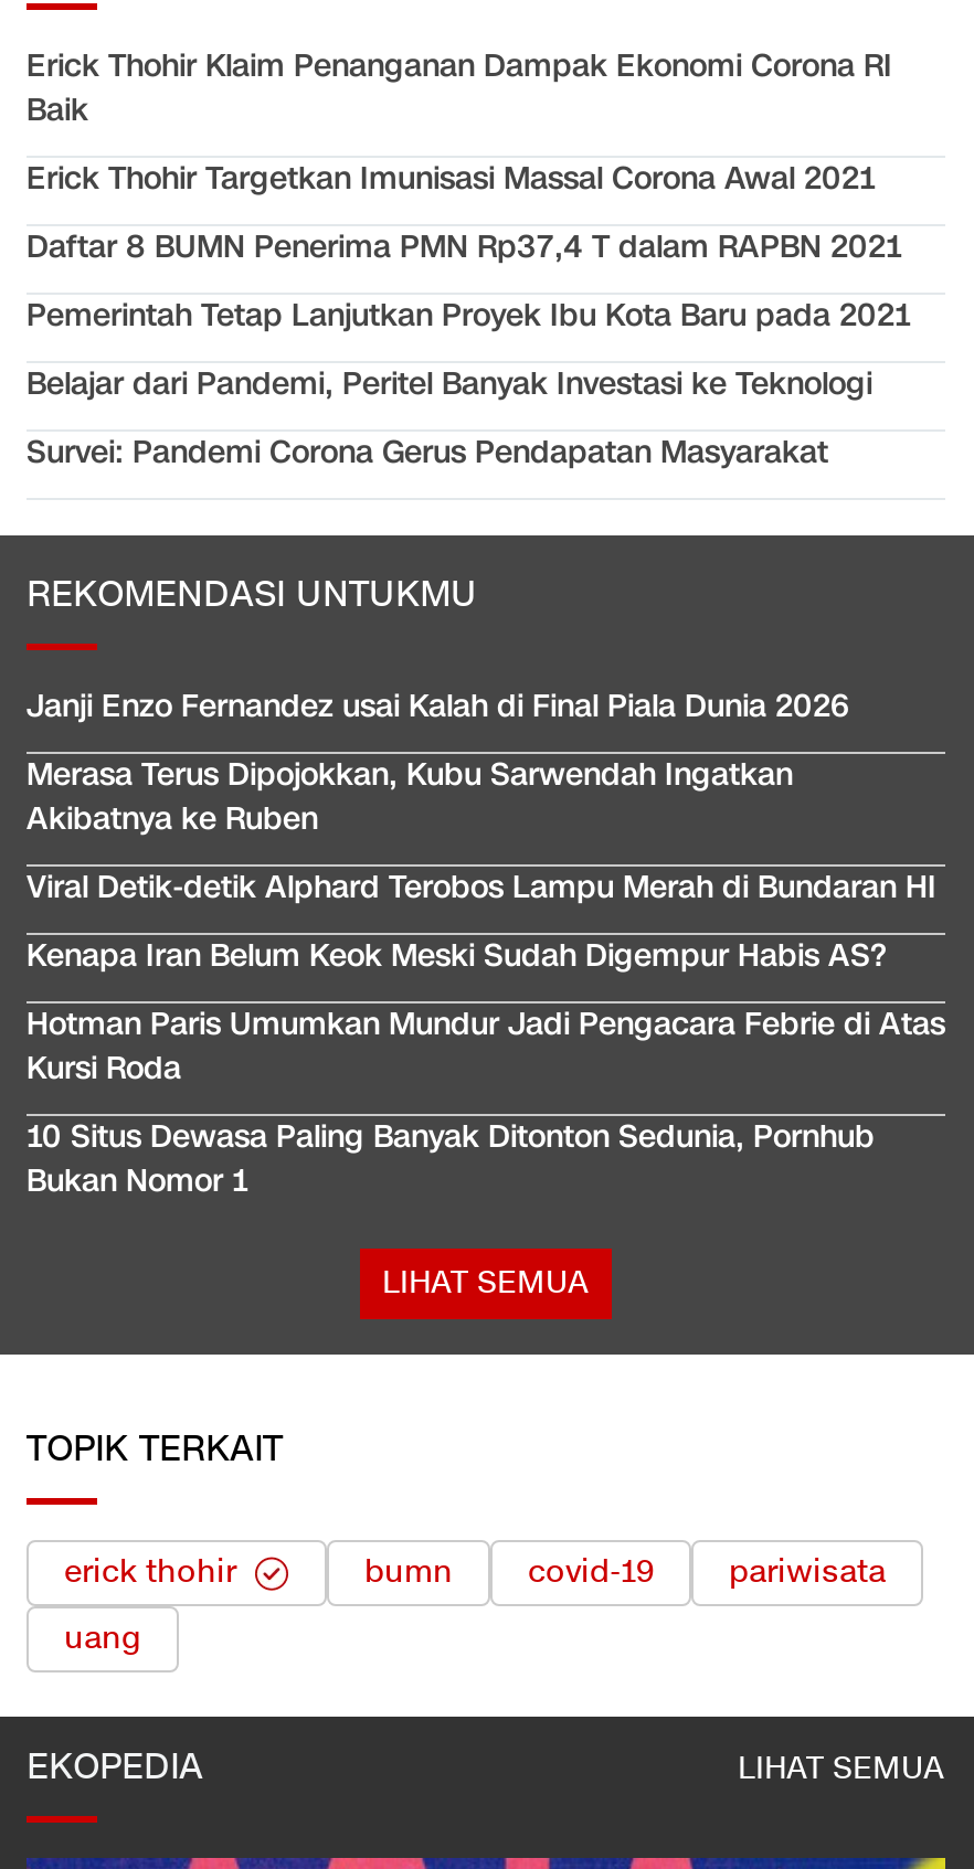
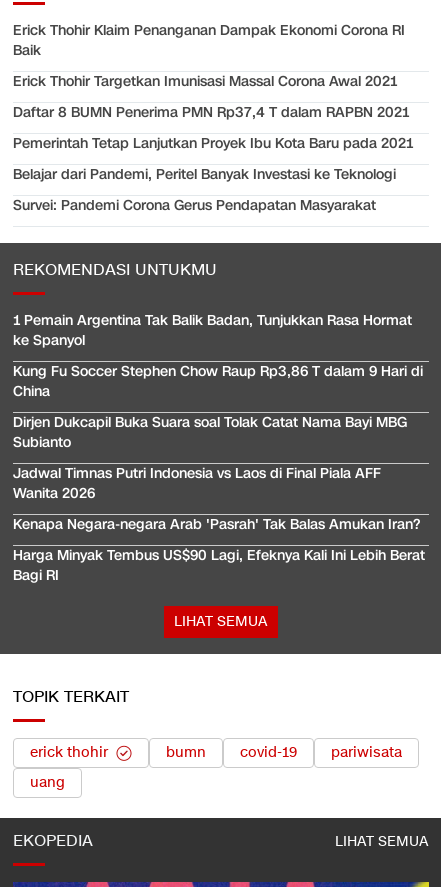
[27,686,848,728] Janji Enzo Fernandez usai Kalah di Final Piala Dunia 2026 -> [13,311,412,350] 1 Pemain Argentina Tak Balik Badan, Tunjukkan Rasa Hormat | ke Spanyol
[27,755,793,841] Merasa Terus Dipojokkan, Kubu Sarwendah Ingatkan | Akibatnya ke Ruben -> [13,362,423,401] Kung Fu Soccer Stephen Chow Raup Rp3,86 T dalam 9 Hari di | China
[27,867,936,909] Viral Detik-detik Alphard Terobos Lampu Merah di Bundaran HI -> [13,413,407,452] Dirjen Dukcapil Buka Suara soal Tolak Catat Nama Bayi MBG | Subianto
[27,936,886,978] Kenapa Iran Belum Keok Meski Sudah Digempur Habis AS? -> [13,464,381,503] Jadwal Timnas Putri Indonesia vs Laos di Final Piala AFF | Wanita 2026
[27,1004,945,1090] Hotman Paris Umumkan Mundur Jadi Pengacara Febrie di Atas | Kursi Roda -> [13,515,420,534] Kenapa Negara-negara Arab 'Pasrah' Tak Balas Amukan Iran?
[27,1117,875,1203] 10 Situs Dewasa Paling Banyak Ditonton Sedunia, Pornhub | Bukan Nomor 1 -> [13,546,425,585] Harga Minyak Tembus US$90 Lagi, Efeknya Kali Ini Lebih Berat | Bagi RI

